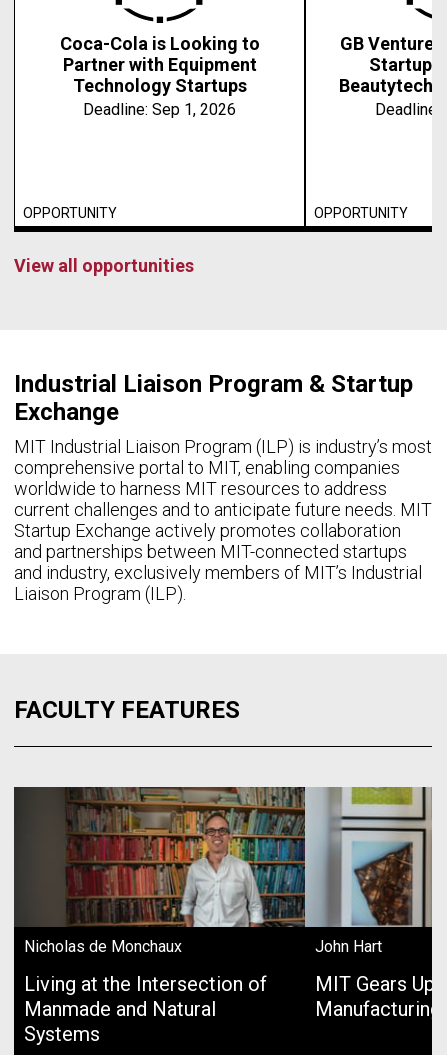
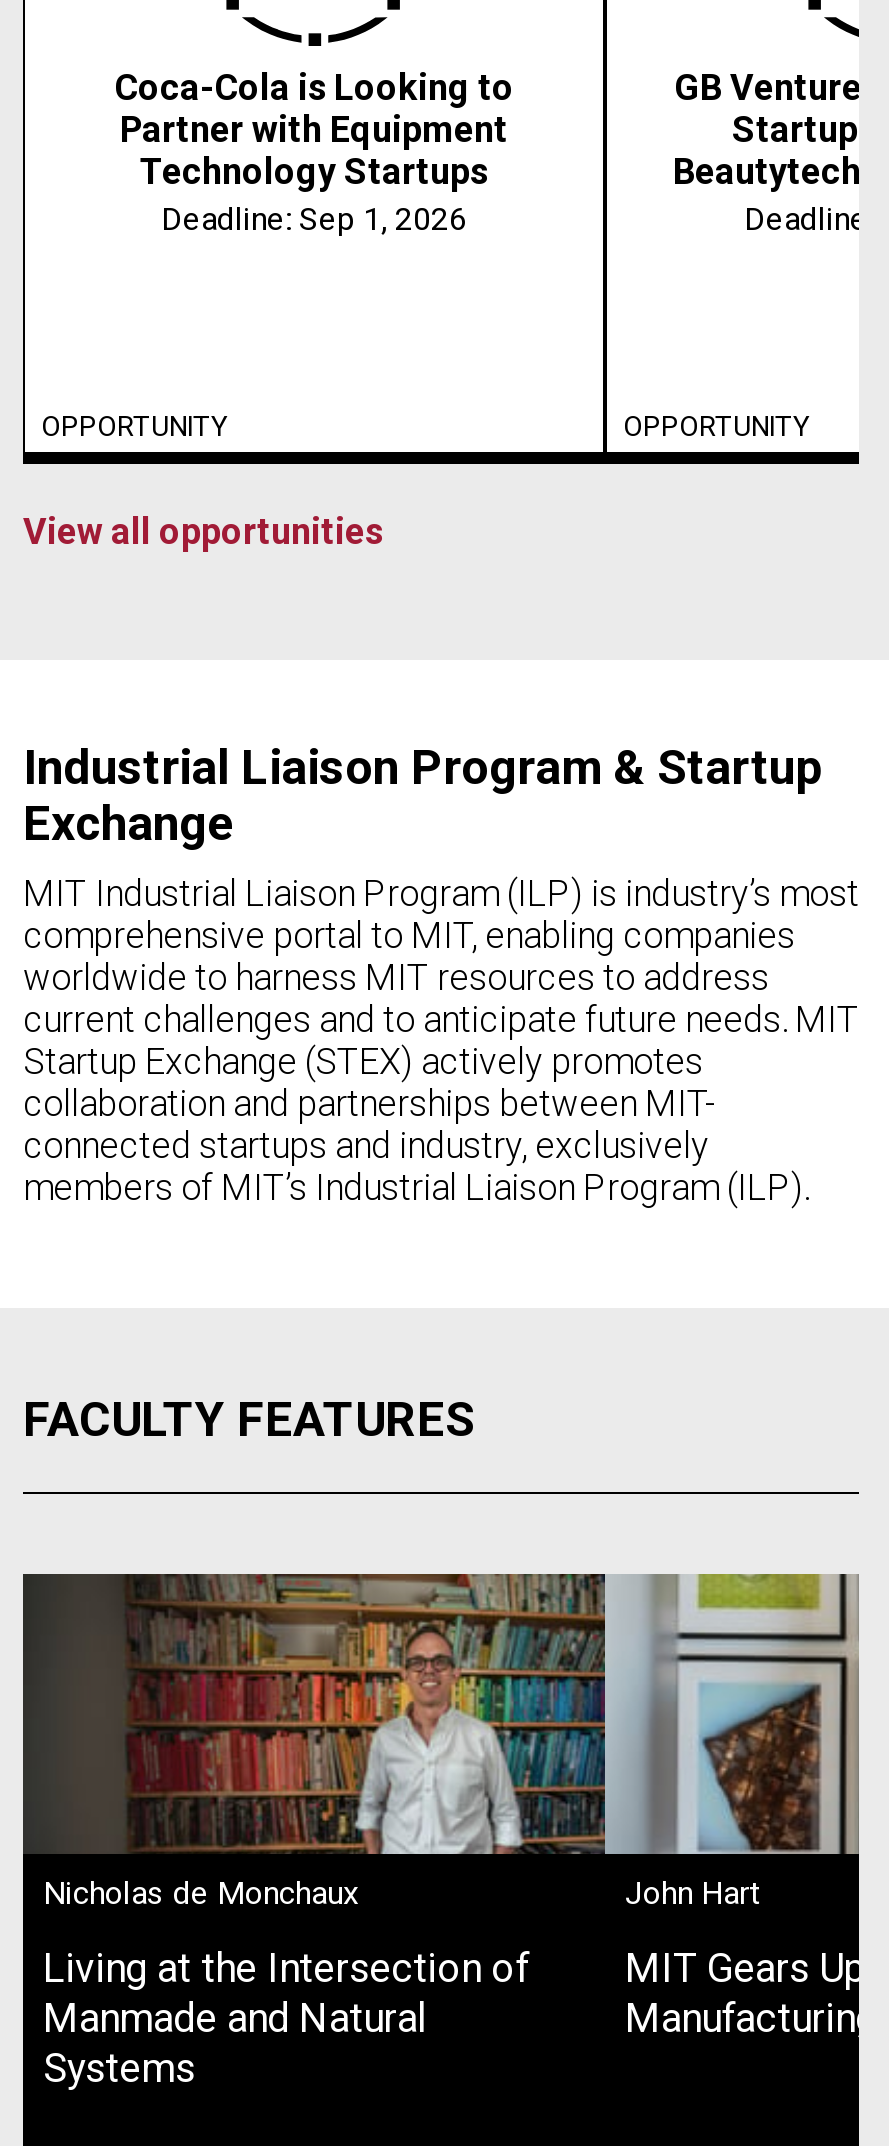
[14,520,422,604] Startup Exchange actively promotes collaboration | and partnerships between MIT-connected startups | and industry, exclusively members of MIT’s Industrial | Liaison Program (ILP). -> [23,1040,809,1208] Startup Exchange (STEX) actively promotes | collaboration and partnerships between MIT- | connected startups and industry, exclusively | members of MIT’s Industrial Liaison Program (ILP).

